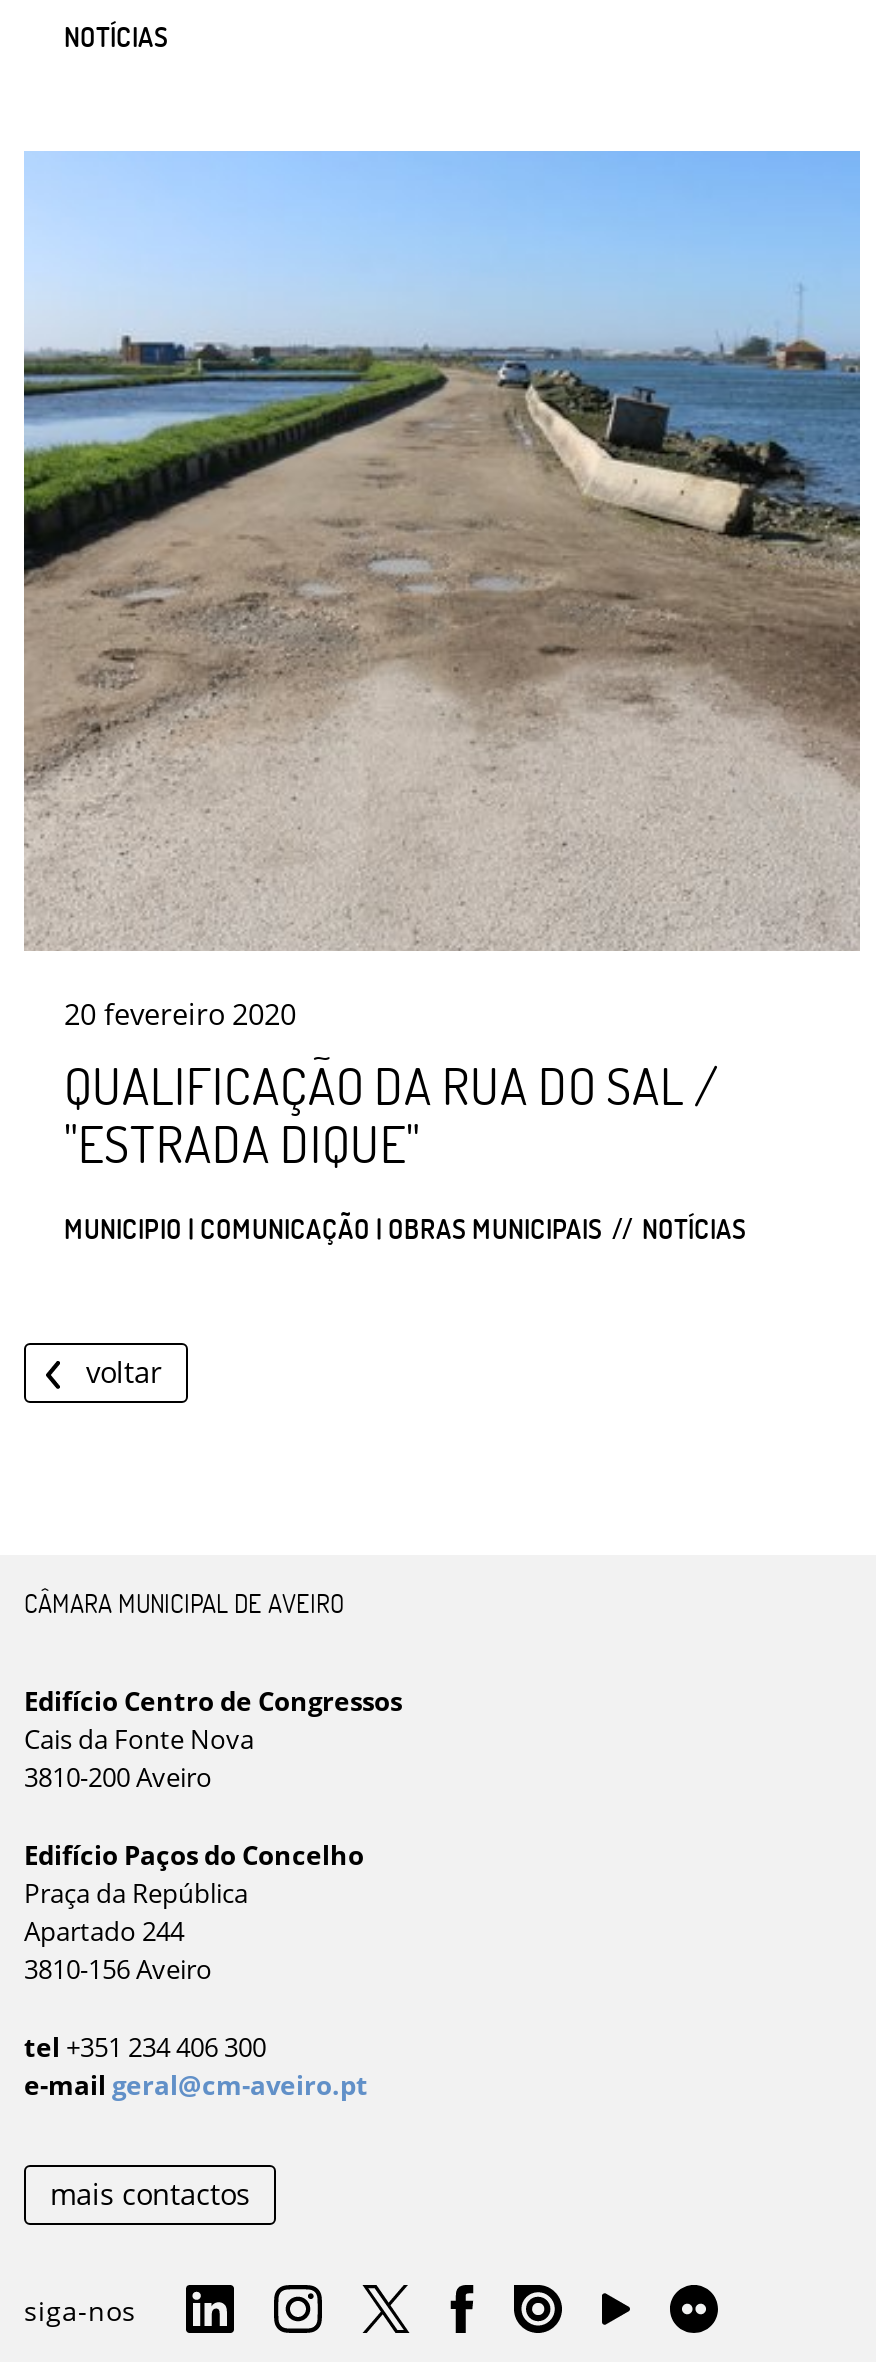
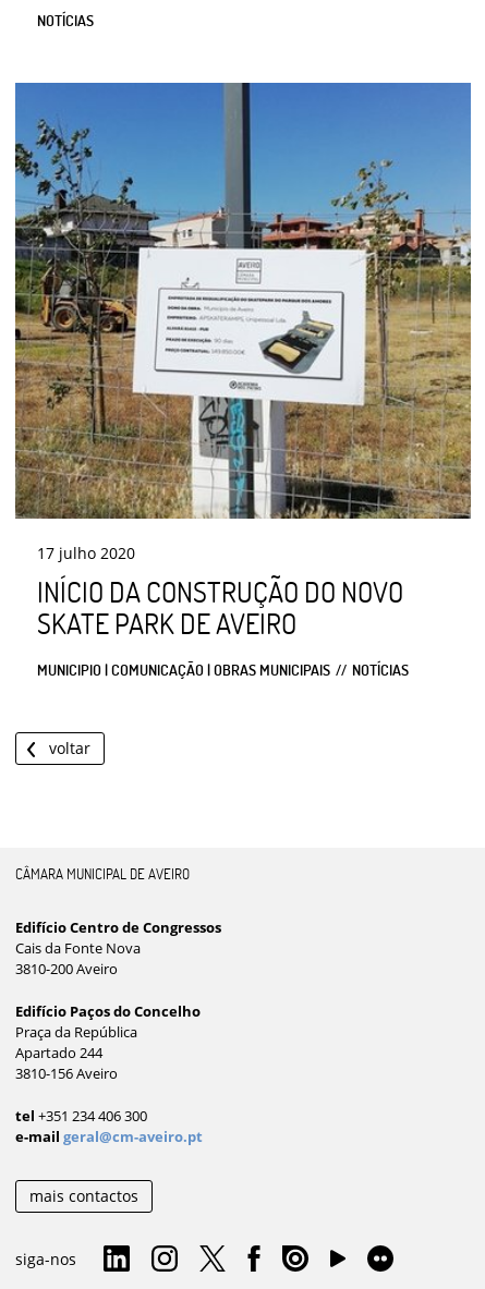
[22,151,862,1175] [image] | 20 fevereiro 2020 | QUALIFICAÇÃO DA RUA DO SAL / | "ESTRADA DIQUE" -> [14,82,472,641] [image] | 17 julho 2020 | INÍCIO DA CONSTRUÇÃO DO NOVO | SKATE PARK DE AVEIRO

